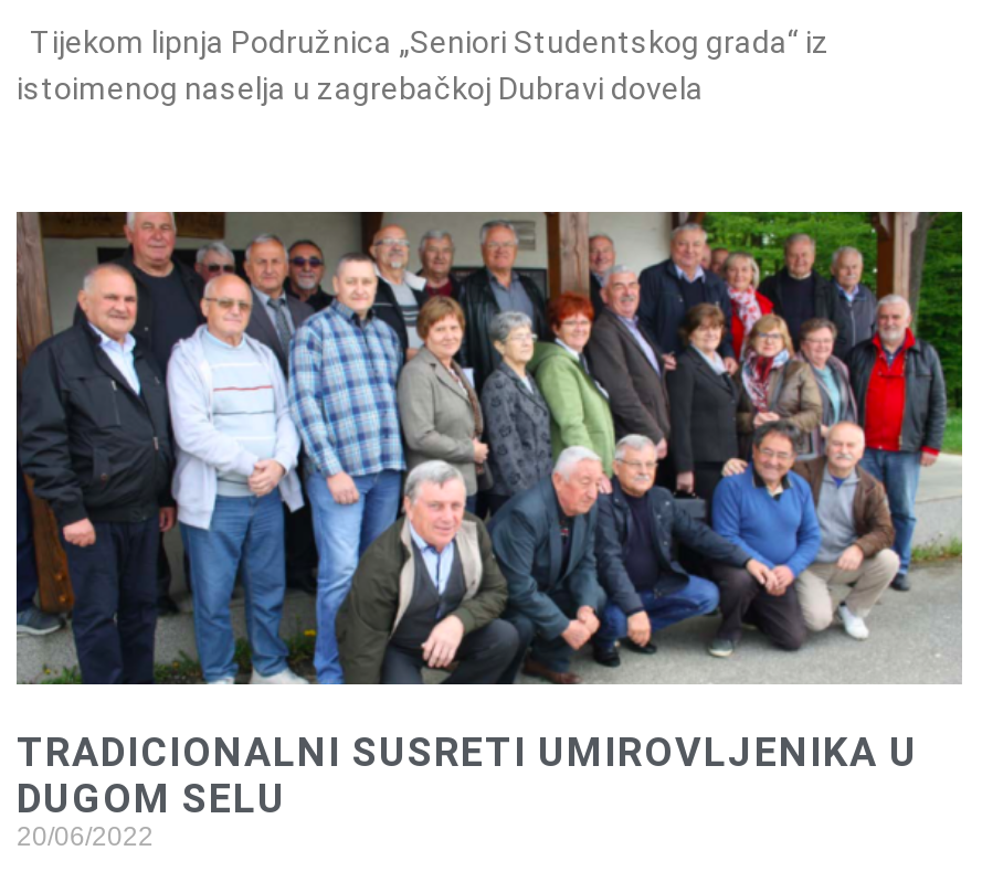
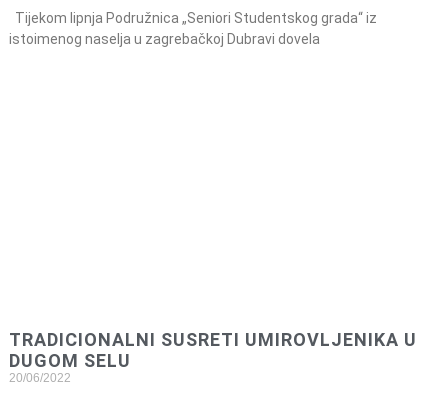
[14,210,964,687] [image] -> none

